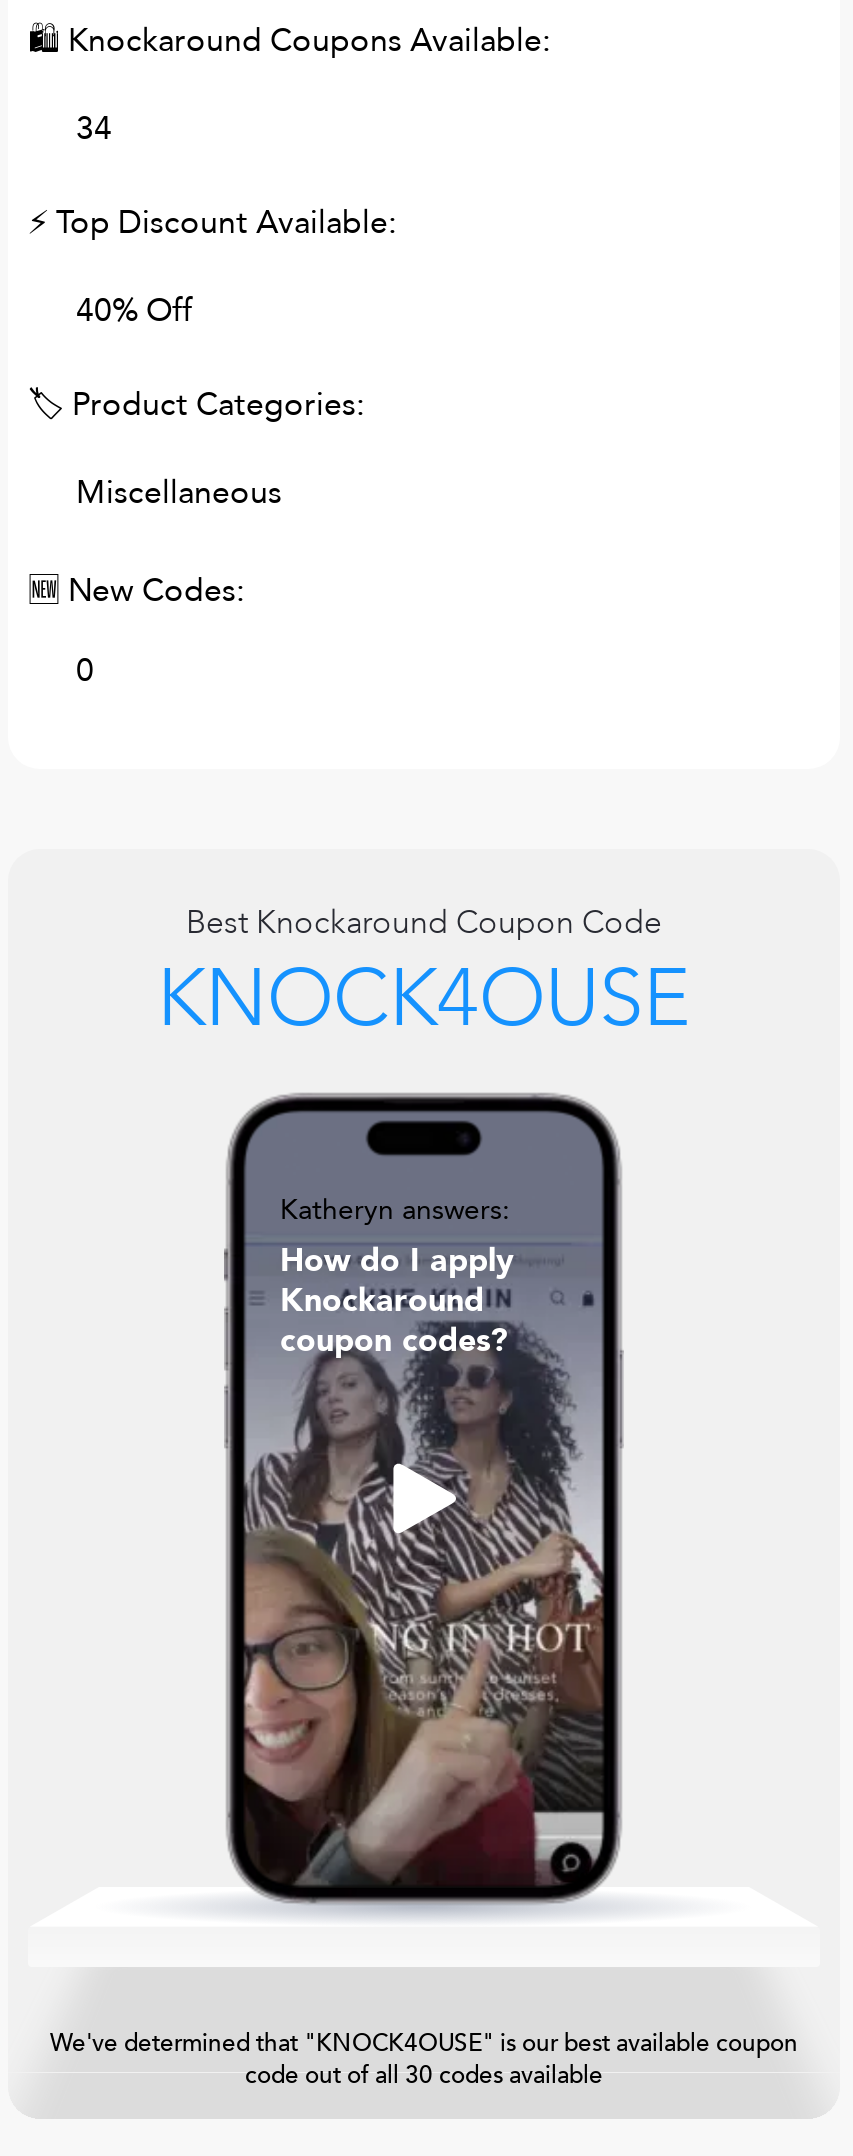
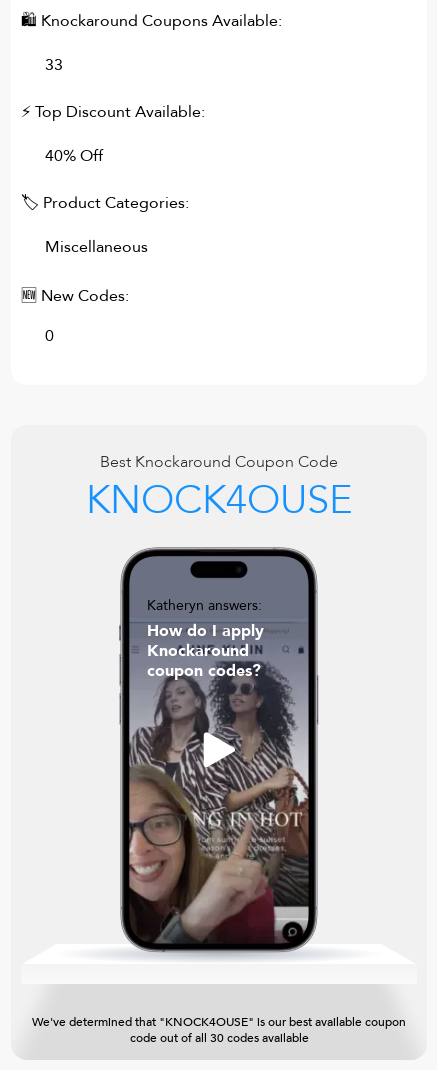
[76,107,112,151] 34 -> [45,54,63,76] 33

